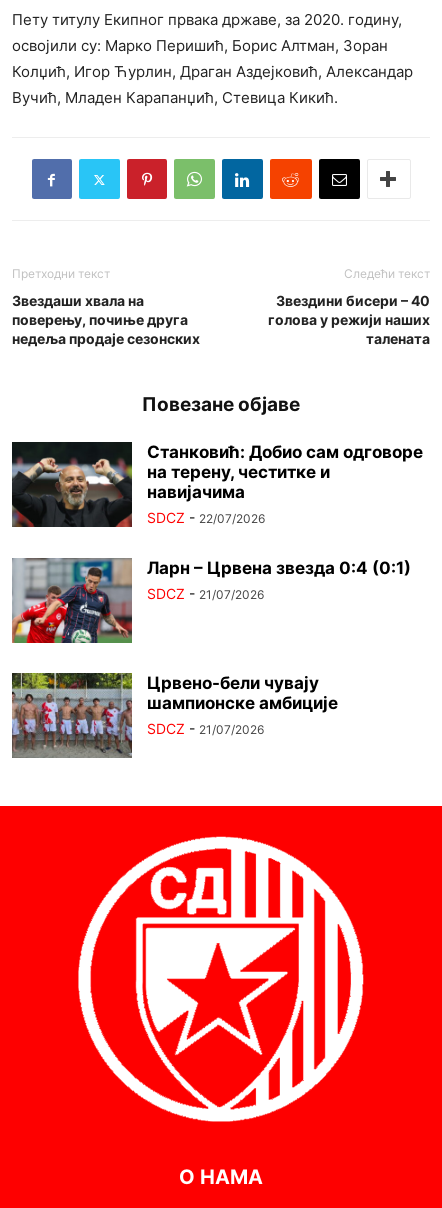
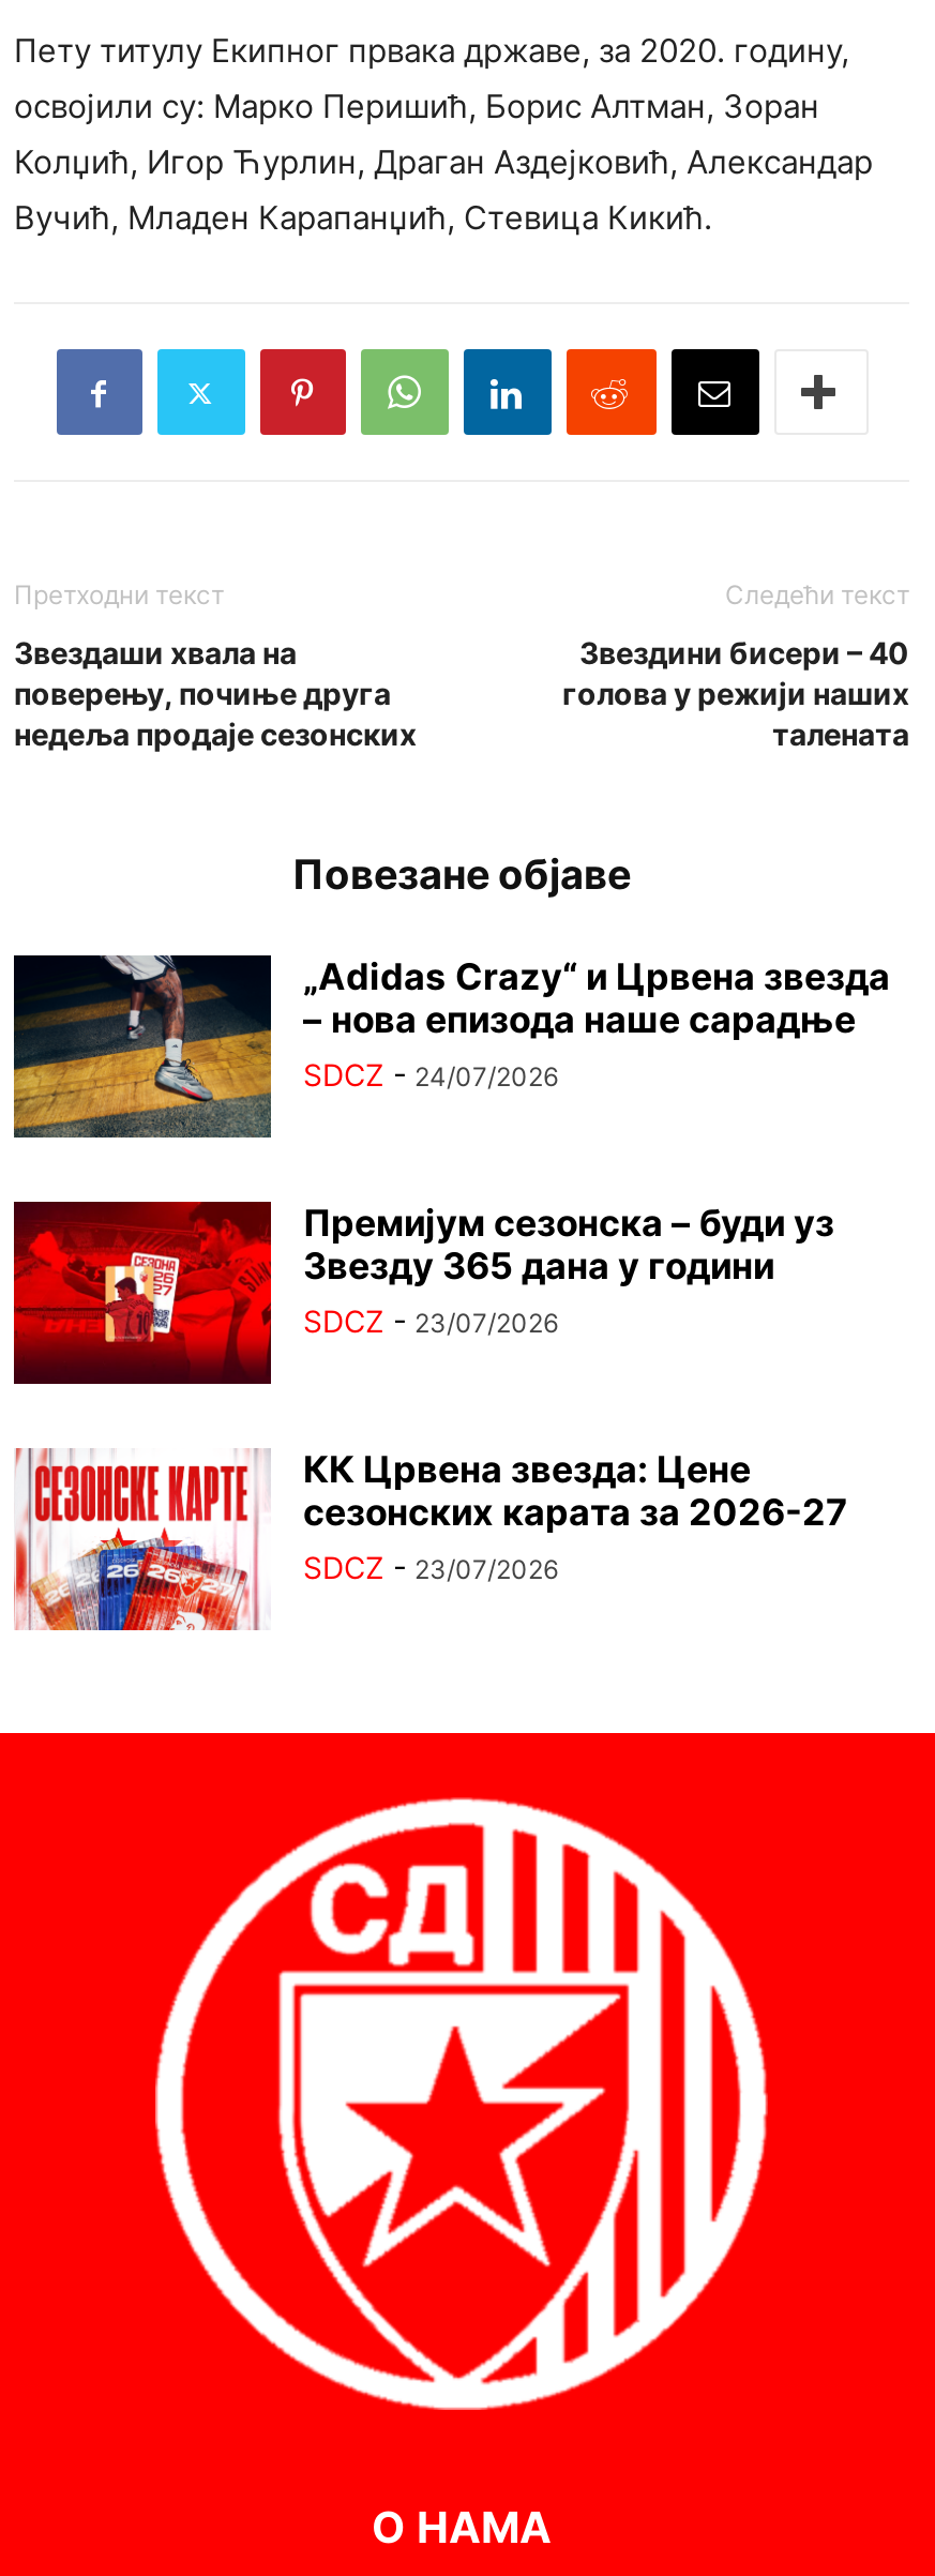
[11,441,423,527] [image] | Станковић: Добио сам одговоре | на терену, честитке и | навијачима | SDCZ - 22/07/2026 -> [12,955,890,1138] [image] | „Adidas Crazy“ и Црвена звезда | – нова епизода наше сарадње | SDCZ - 24/07/2026
[11,557,411,644] [image] | Ларн – Црвена звезда 0:4 (0:1) | SDCZ - 21/07/2026 -> [12,1200,834,1386] [image] | Премијум сезонска – буди уз | Звезду 365 дана у години | SDCZ - 23/07/2026
[11,672,338,759] [image] | Црвено-бели чувају | шампионске амбиције | SDCZ - 21/07/2026 -> [14,1448,847,1632] [image] | КК Црвена звезда: Цене | сезонских карата за 2026-27 | SDCZ - 23/07/2026

